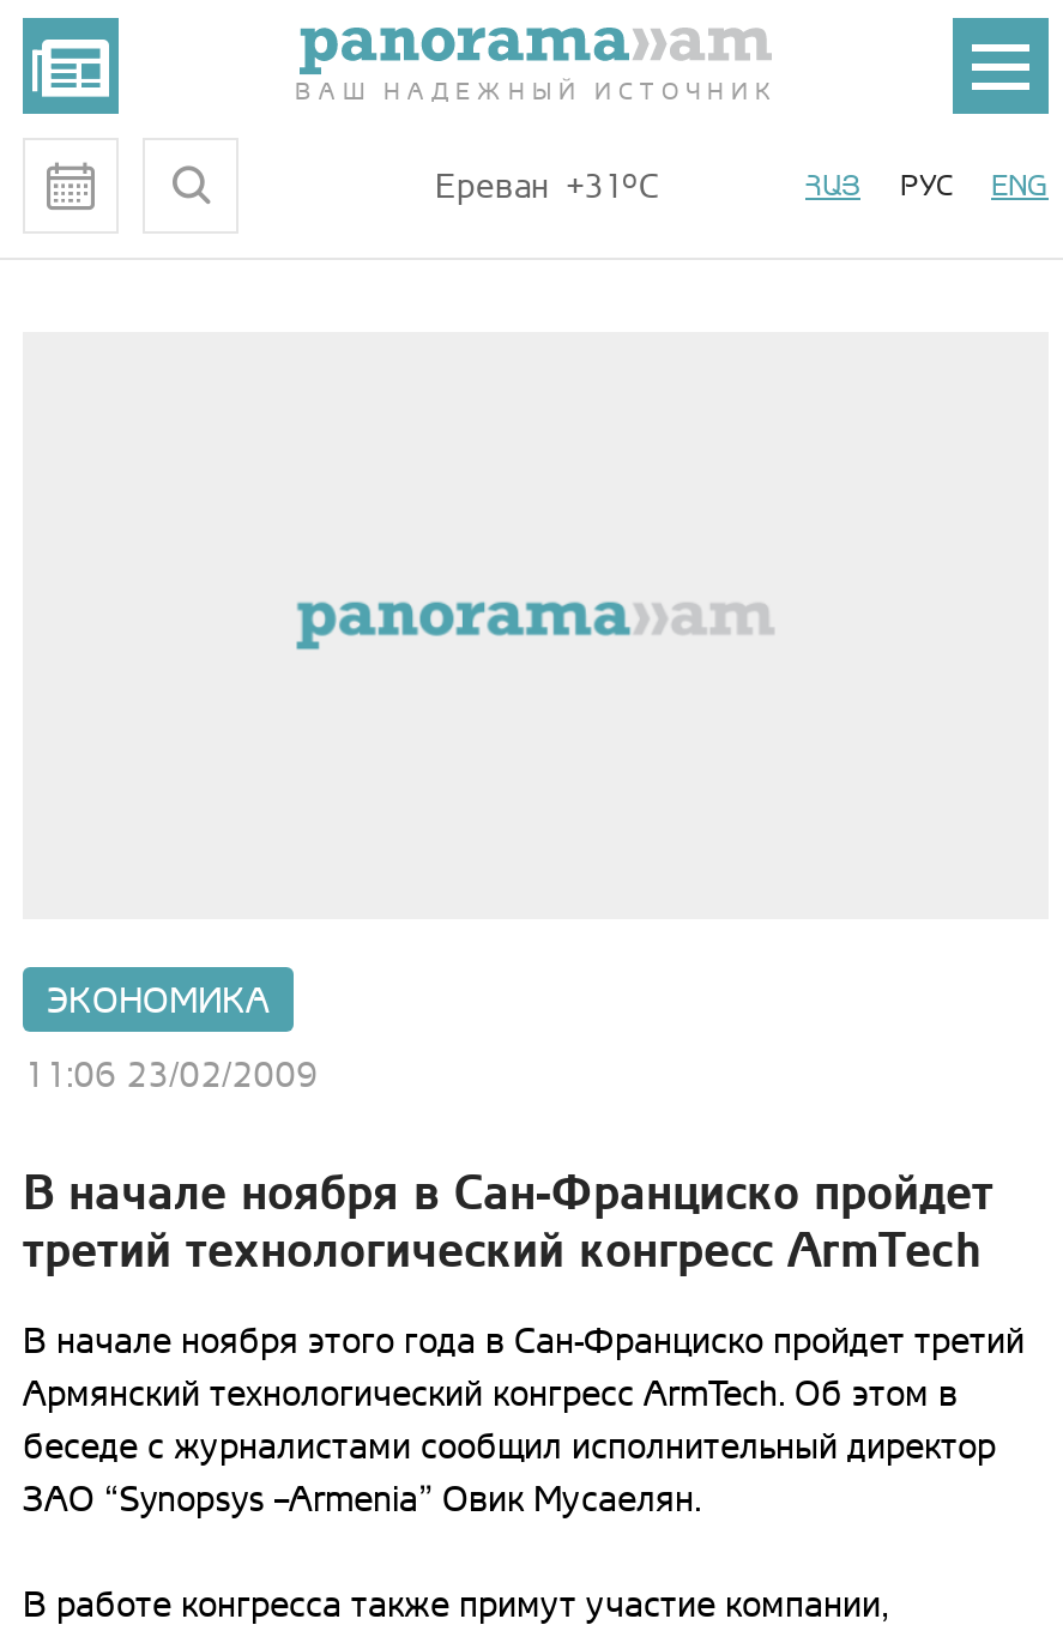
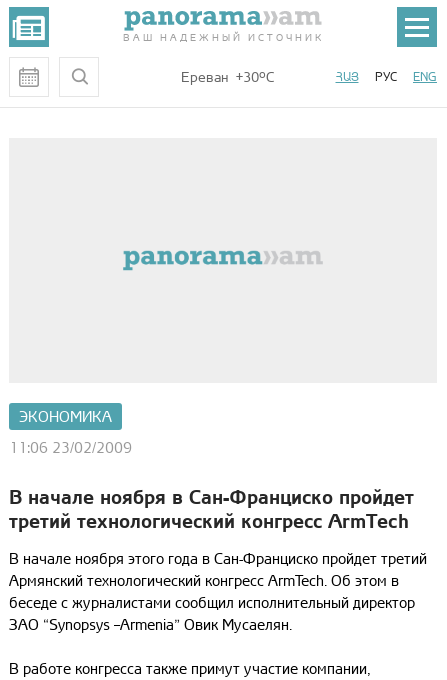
[435,162,658,205] Ереван +31oC -> [181,67,274,85] Ереван +30oC

